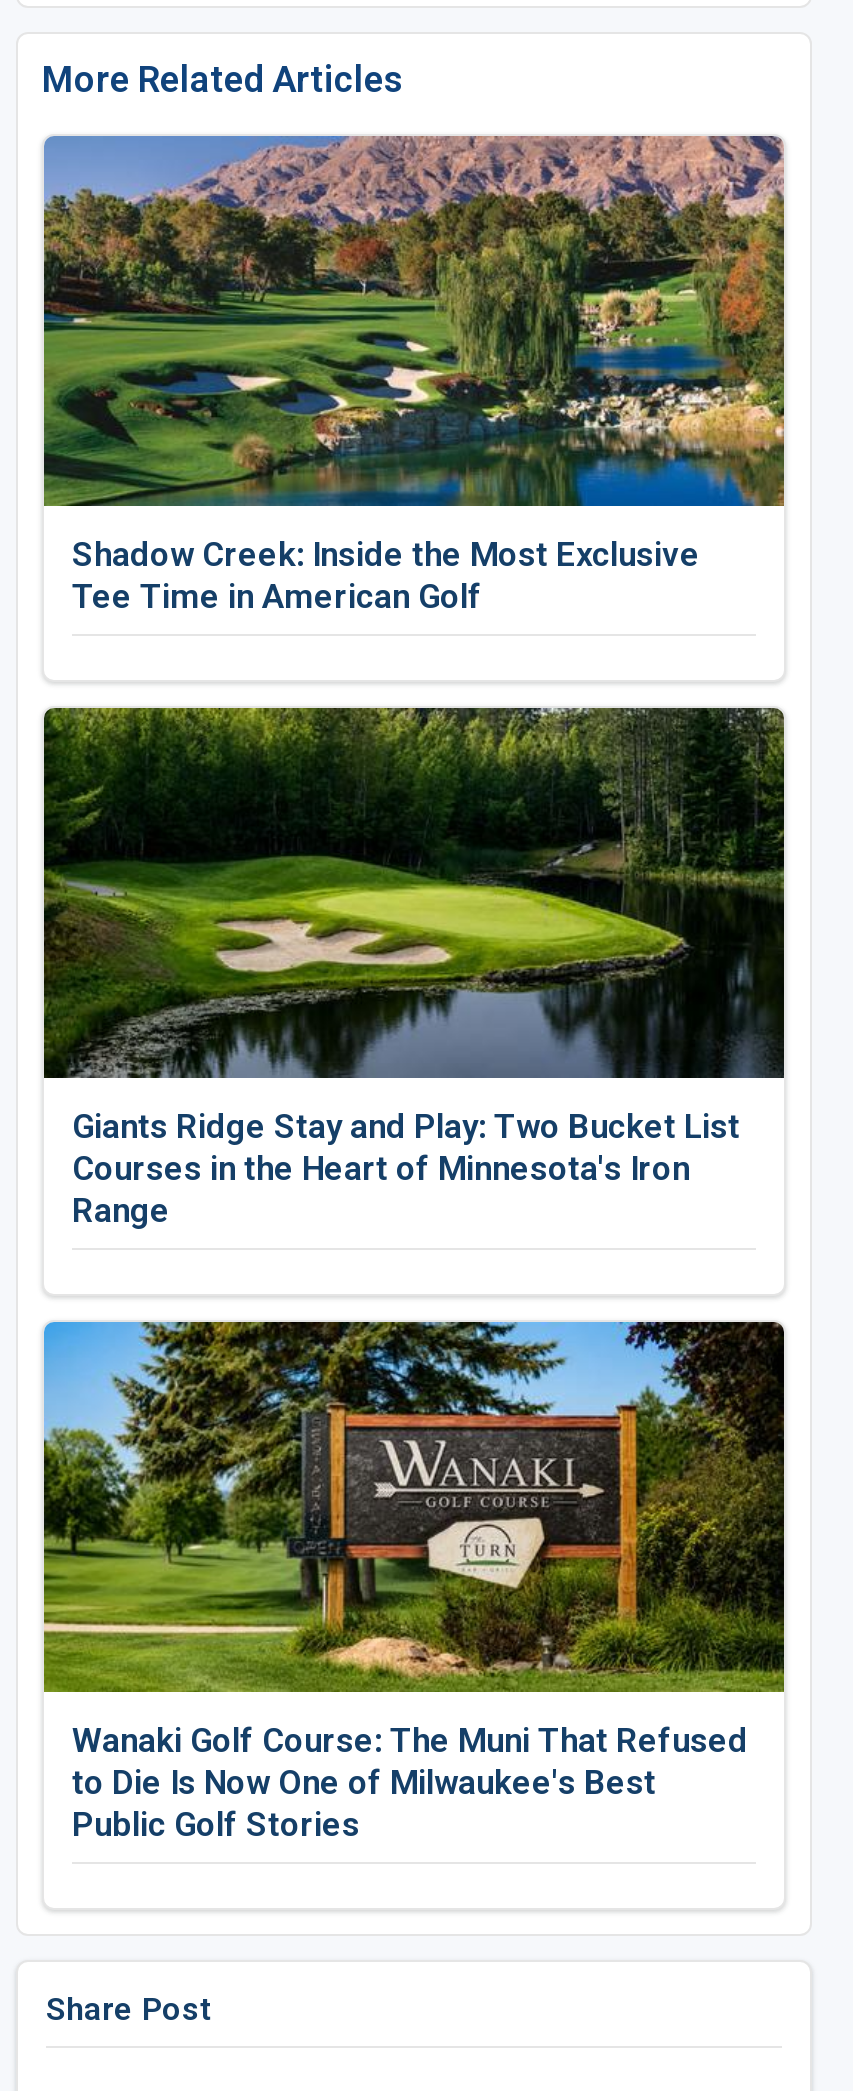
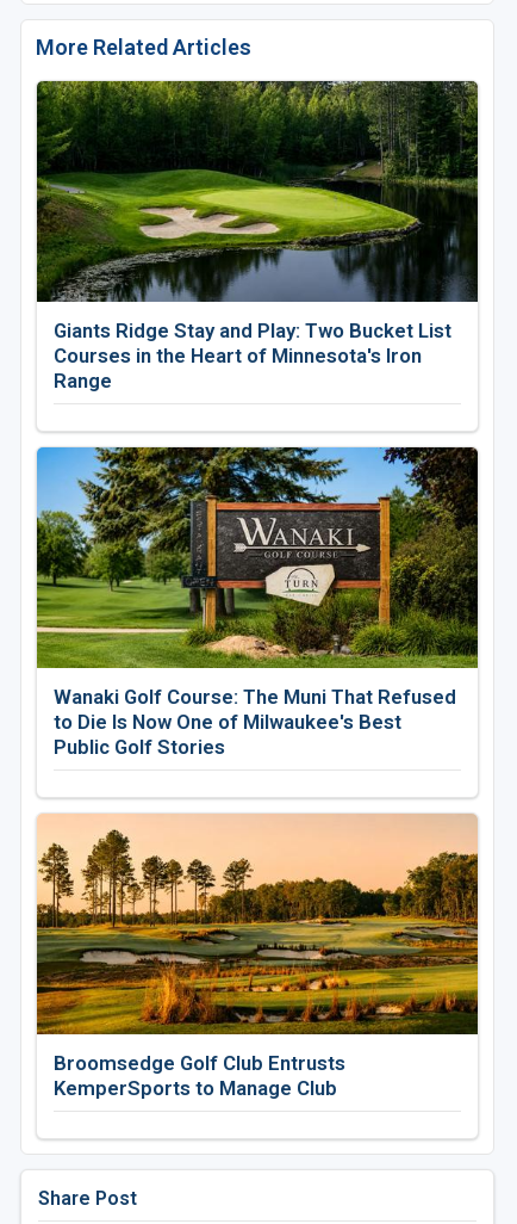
[42,134,786,617] [image] | Shadow Creek: Inside the Most Exclusive | Tee Time in American Golf -> none
moved [40,704,788,1845] -> [35,79,480,759]: [image] | Giants Ridge Stay and Play: Two Bucket List | Courses in the Heart of Minnesota's Iron | Range | Wanaki Golf Course: The Muni That Refused | to Die Is Now One of Milwaukee's Best | Public Golf Stories
none -> [36,814,479,1101] [image] | Broomsedge Golf Club Entrusts | KemperSports to Manage Club

